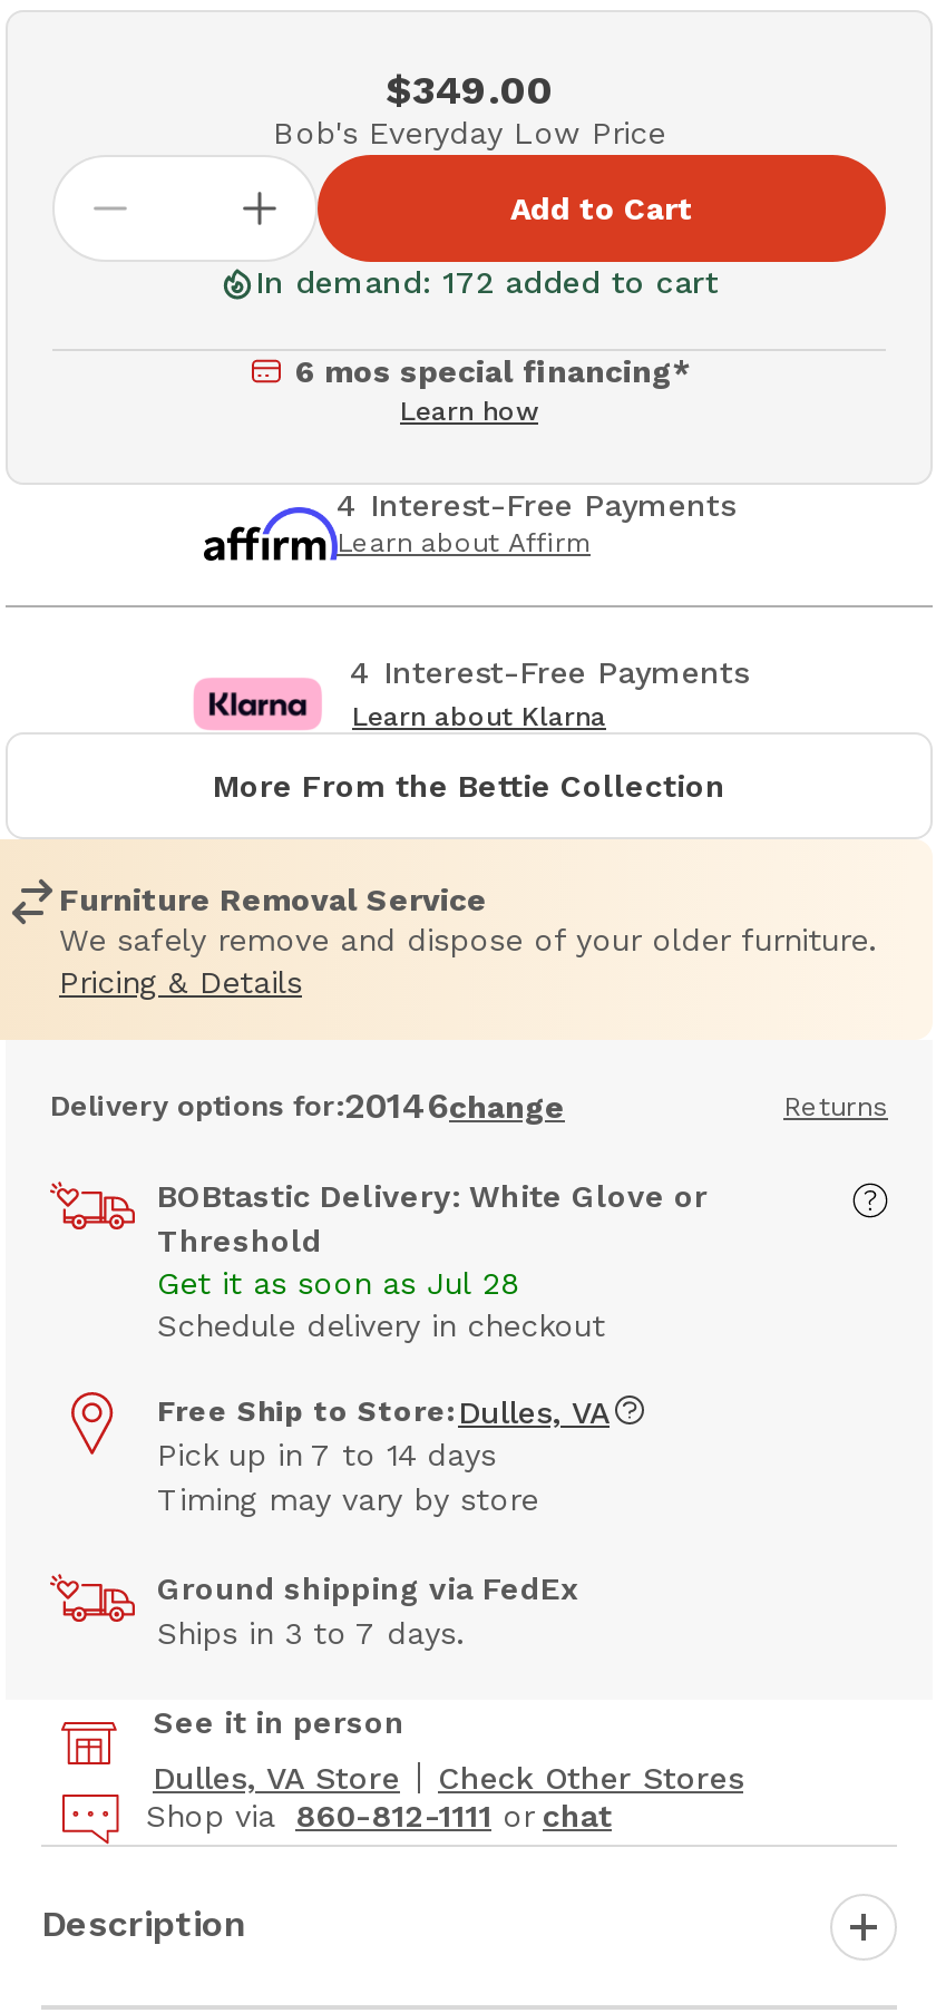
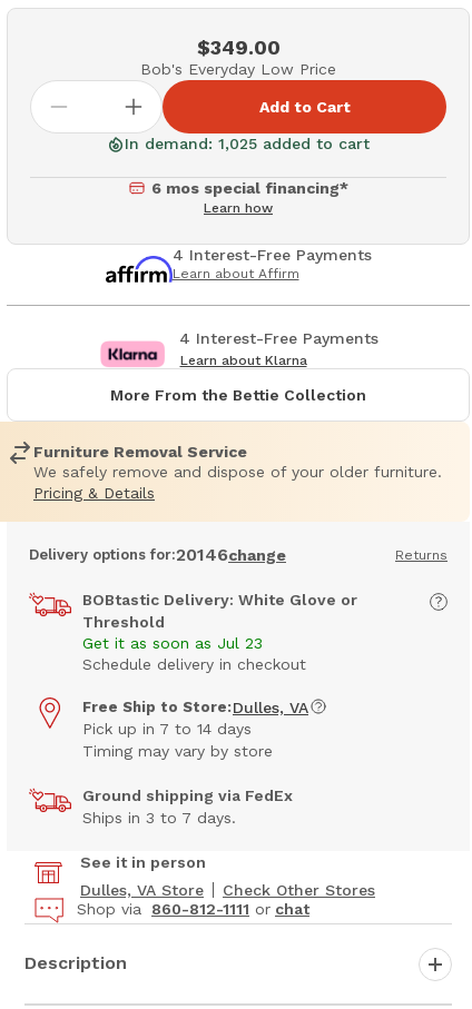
[255,265,719,301] In demand: 172 added to cart -> [125,135,370,153] In demand: 1,025 added to cart
[157,1265,520,1301] Get it as soon as Jul 28 -> [82,634,263,652] Get it as soon as Jul 23

